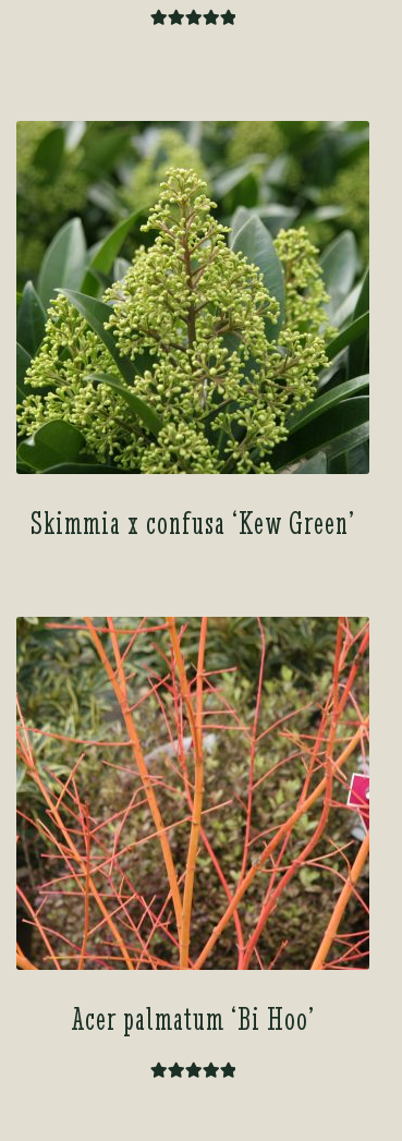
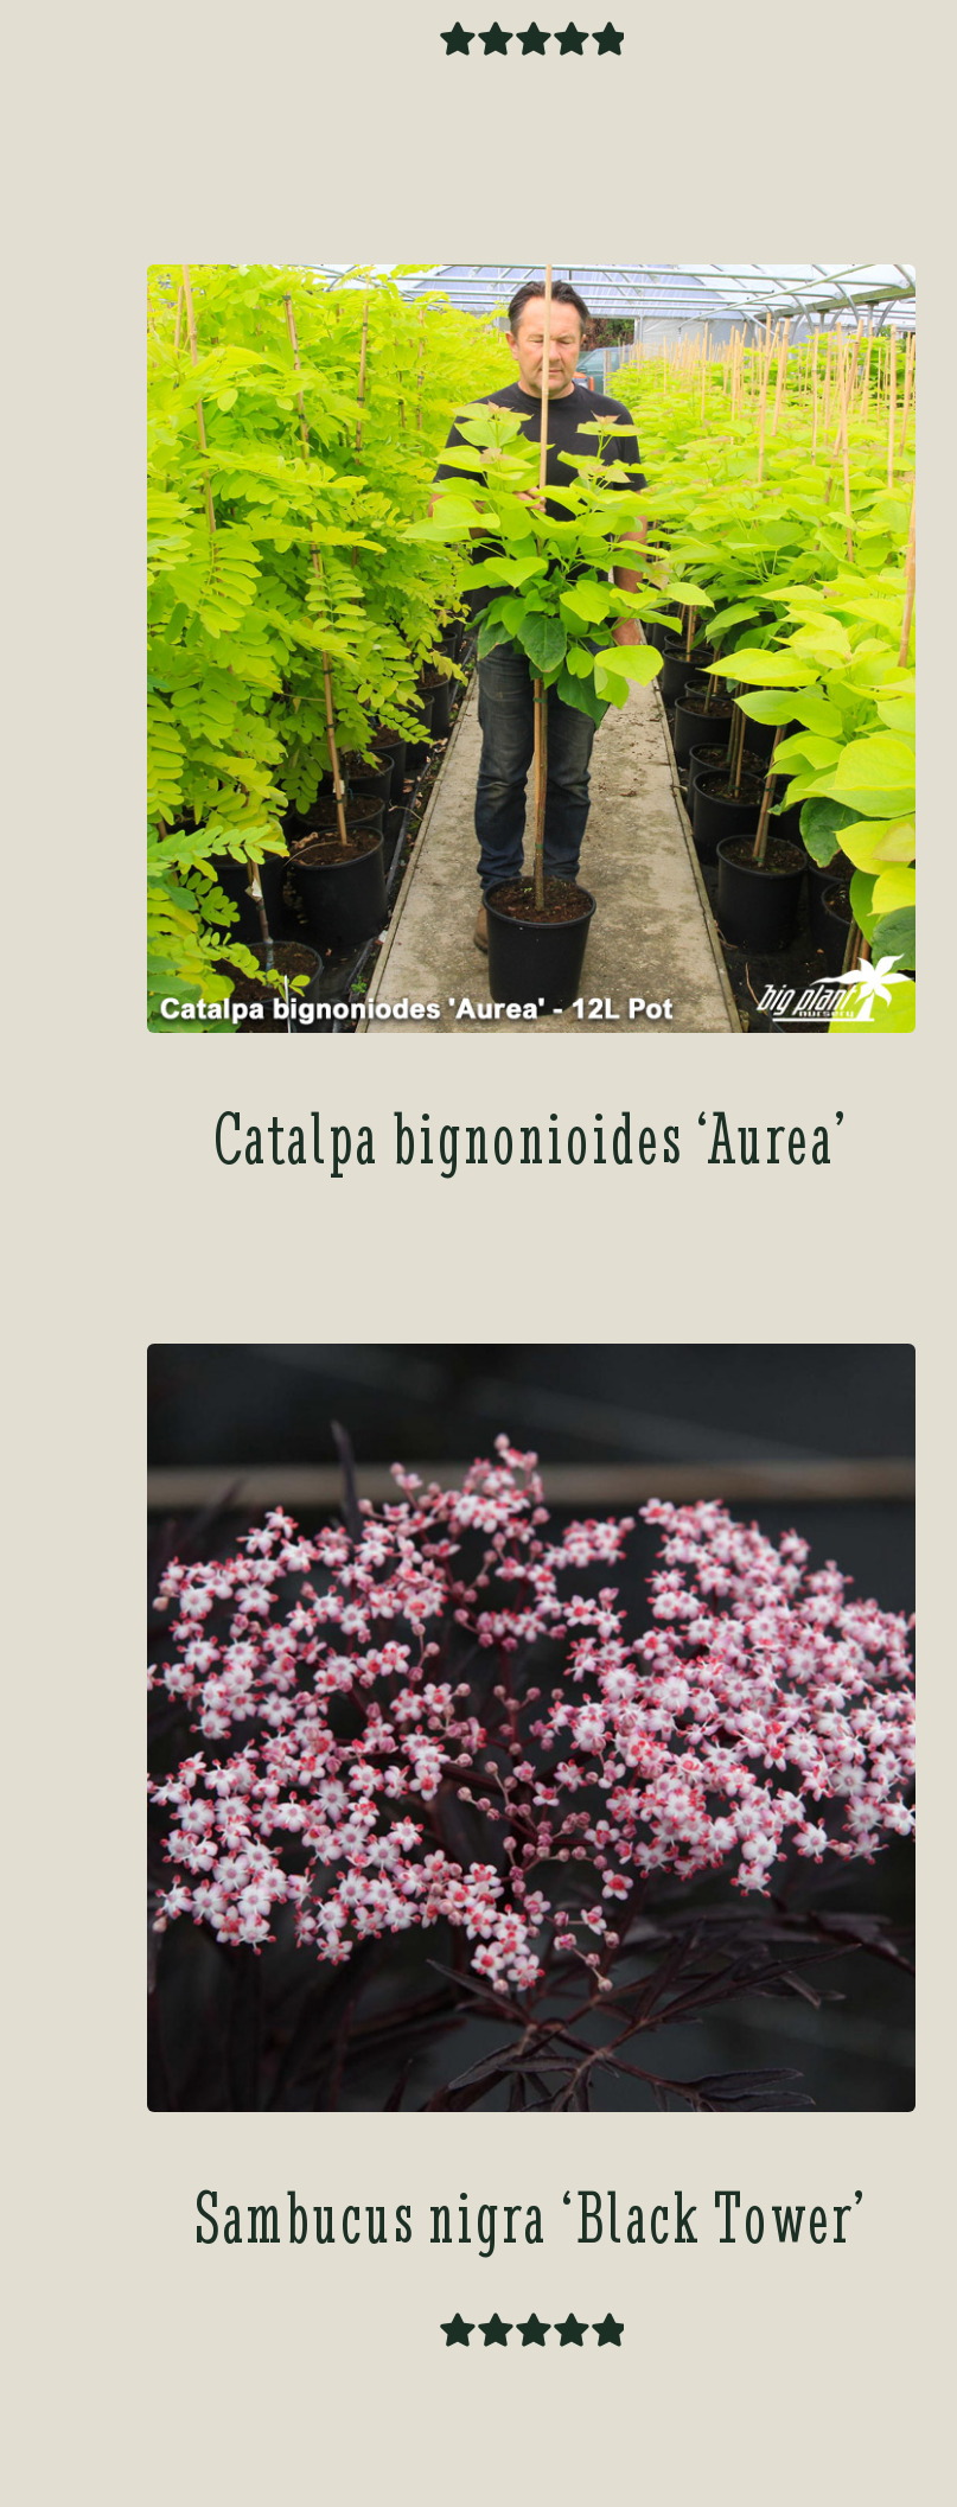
[15,120,370,542] [image] | Skimmia x confusa ‘Kew Green’ -> [145,262,918,1181] [image] | Catalpa bignonioides ‘Aurea’
[15,616,370,1039] [image] | Acer palmatum ‘Bi Hoo’ -> [145,1341,918,2262] [image] | Sambucus nigra ‘Black Tower’

